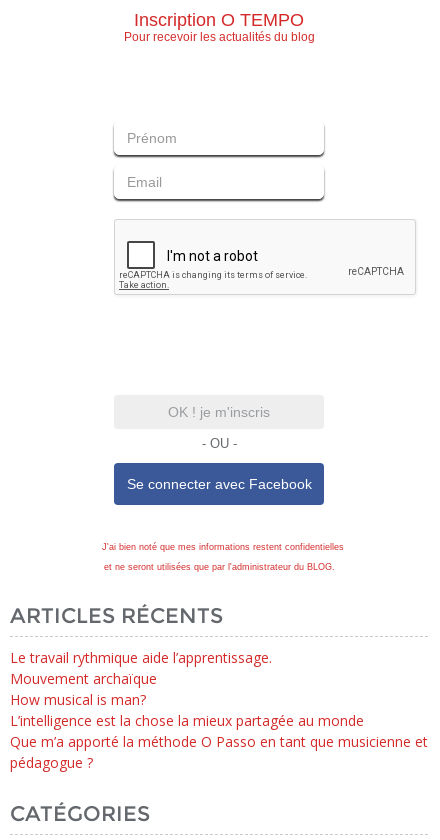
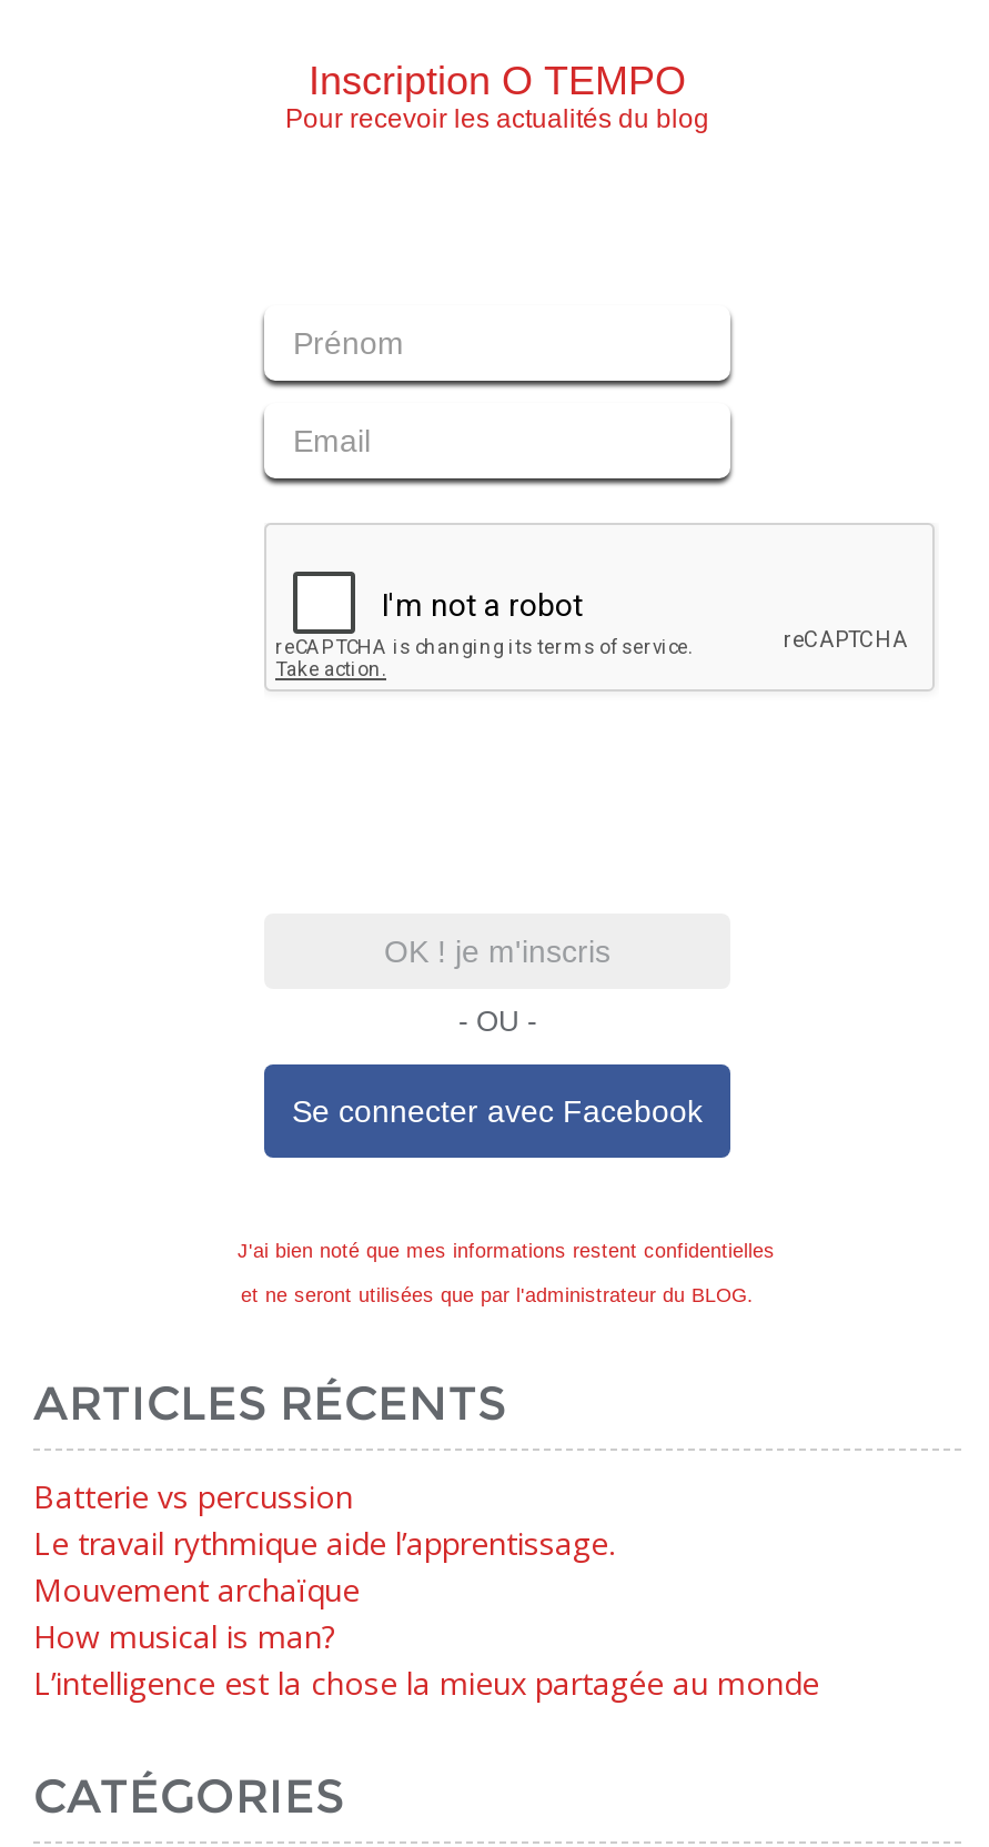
none -> [33,1476,353,1518] Batterie vs percussion
moved [10,648,364,730] -> [33,1523,819,1705]: Le travail rythmique aide l’apprentissage. | Mouvement archaïque | How musical is man? | L’intelligence est la chose la mieux partagée au monde
[10,732,428,772] Que m’a apporté la méthode O Passo en tant que musicienne et | pédagogue ? -> none

